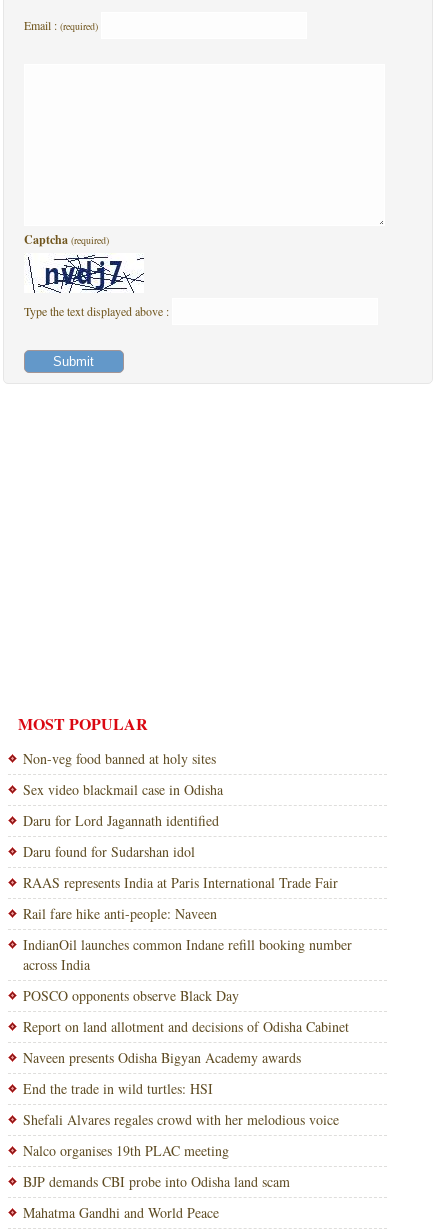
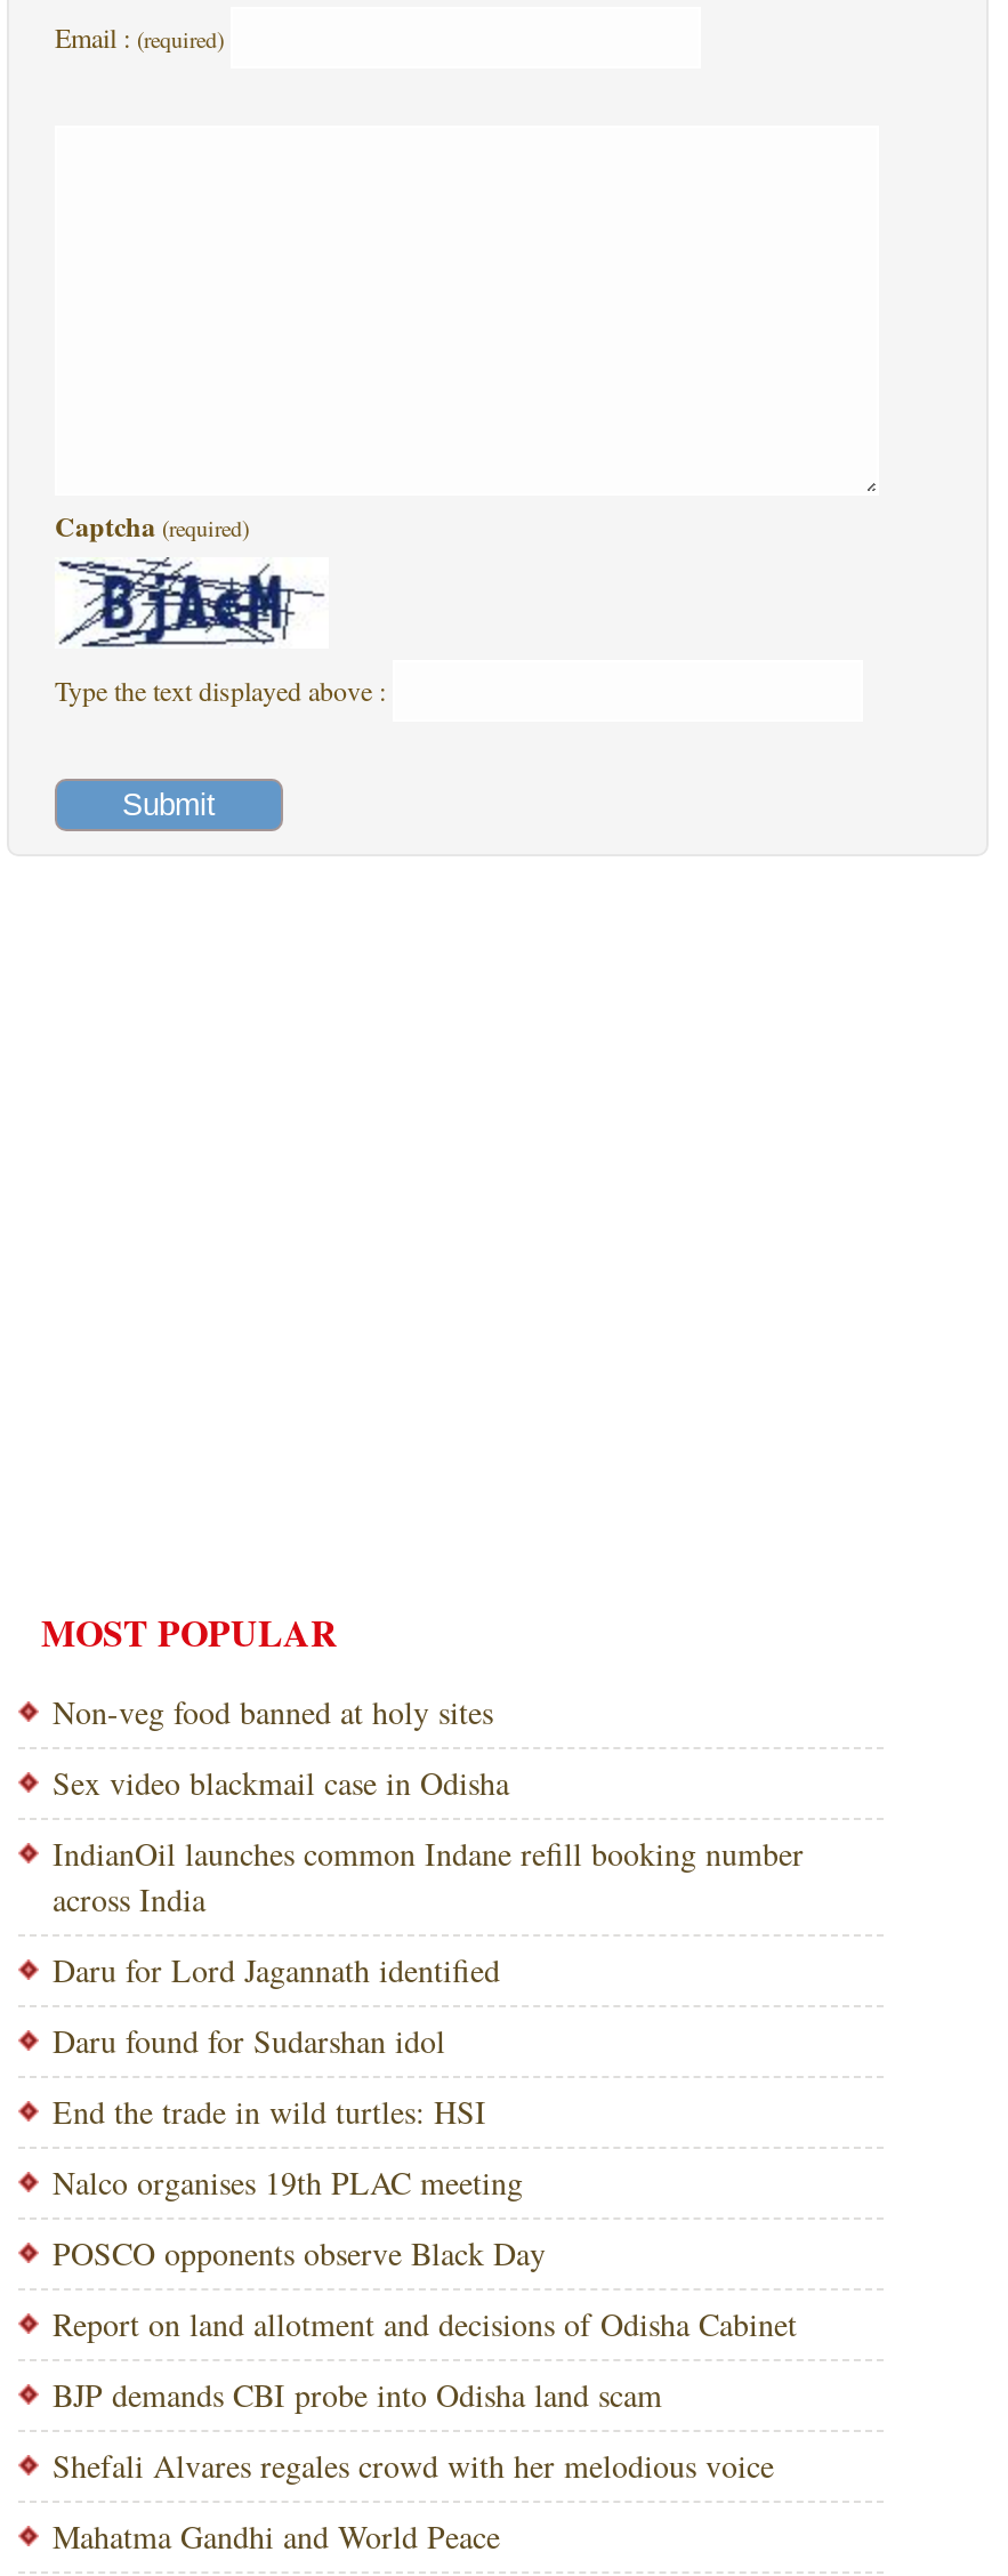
[26,253,145,294] [image] -> [57,555,329,651] [image]
moved [23,811,219,861] -> [53,1948,500,2062]: Daru for Lord Jagannath identified | Daru found for Sudarshan idol
[23,873,338,923] RAAS represents India at Paris International Trade Fair | Rail fare hike anti-people: Naveen -> none
moved [23,935,352,974] -> [53,1832,804,1921]: IndianOil launches common Indane refill booking number | across India
[23,1048,301,1067] Naveen presents Odisha Bigyan Academy awards -> none
moved [23,1079,213,1098] -> [53,2090,486,2133]: End the trade in wild turtles: HSI
moved [23,1141,229,1160] -> [53,2160,523,2204]: Nalco organises 19th PLAC meeting
moved [23,1172,290,1191] -> [53,2373,662,2416]: BJP demands CBI probe into Odisha land scam

